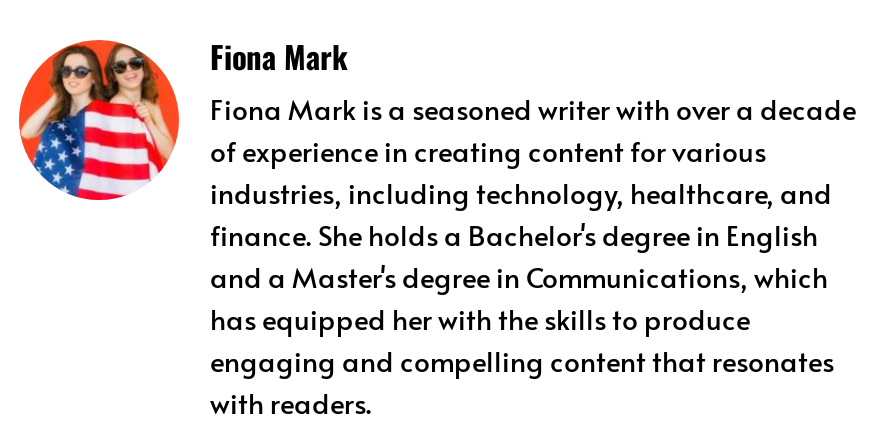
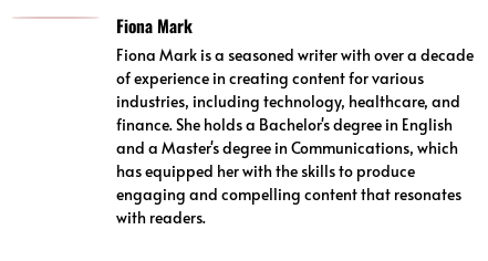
[17,39,181,203] [image] -> none

